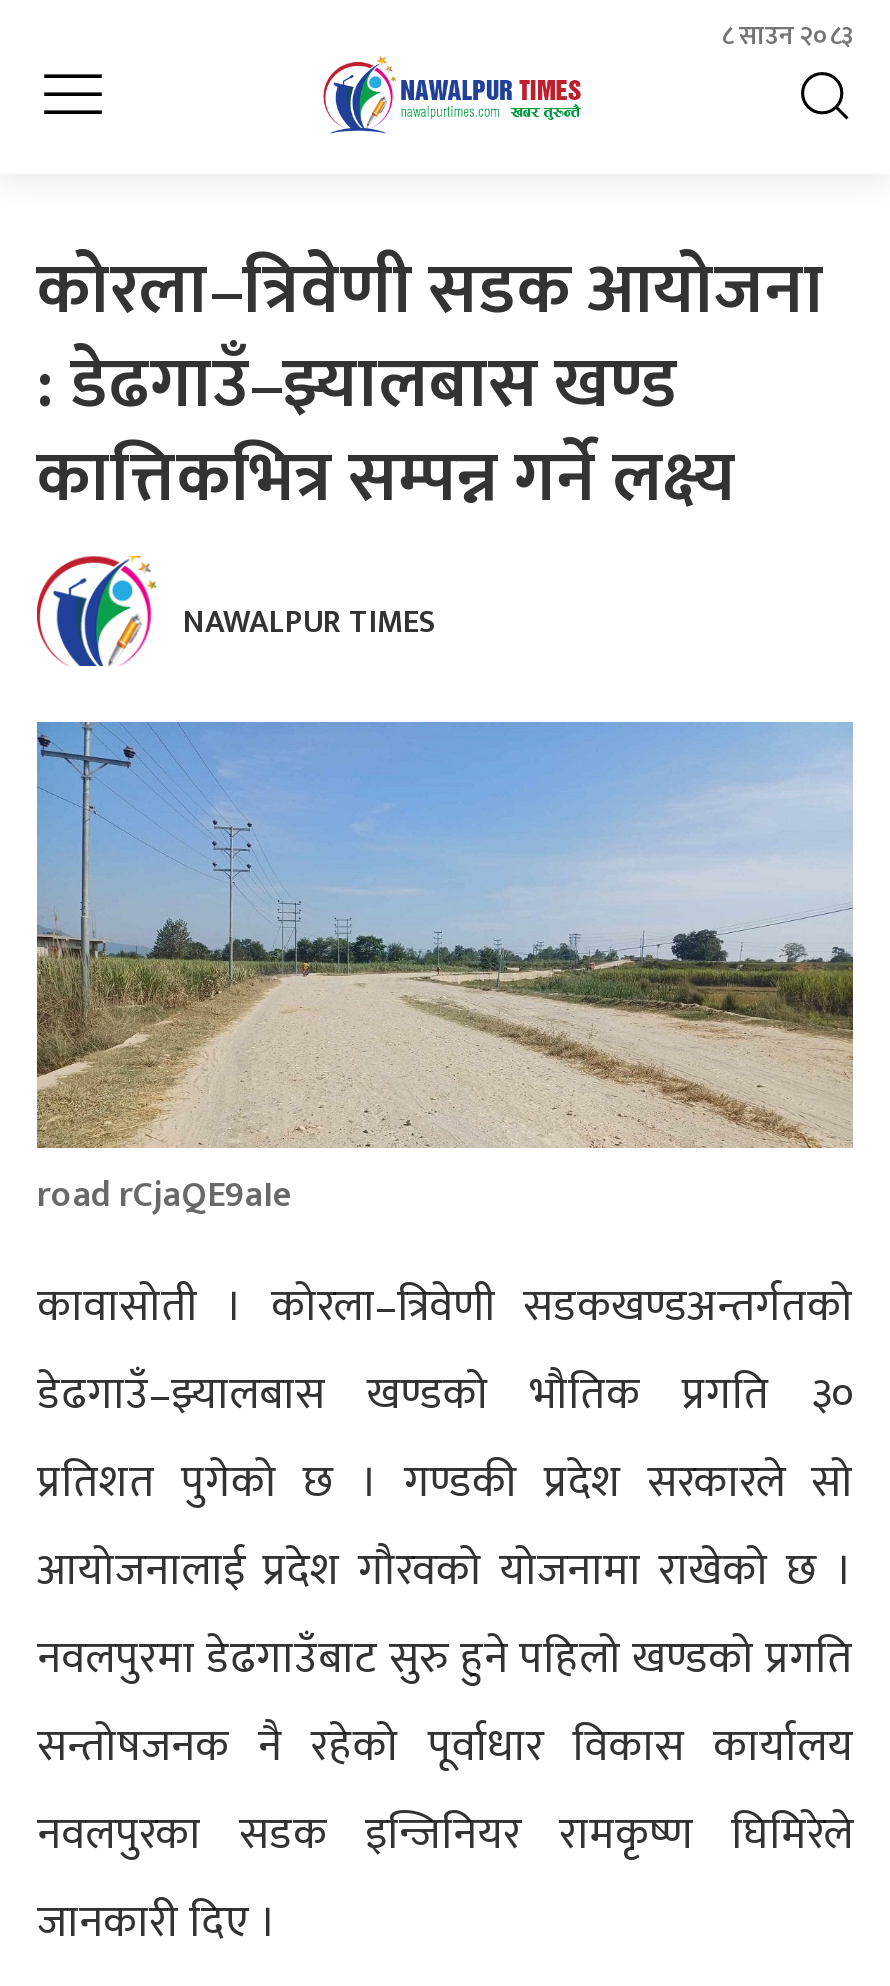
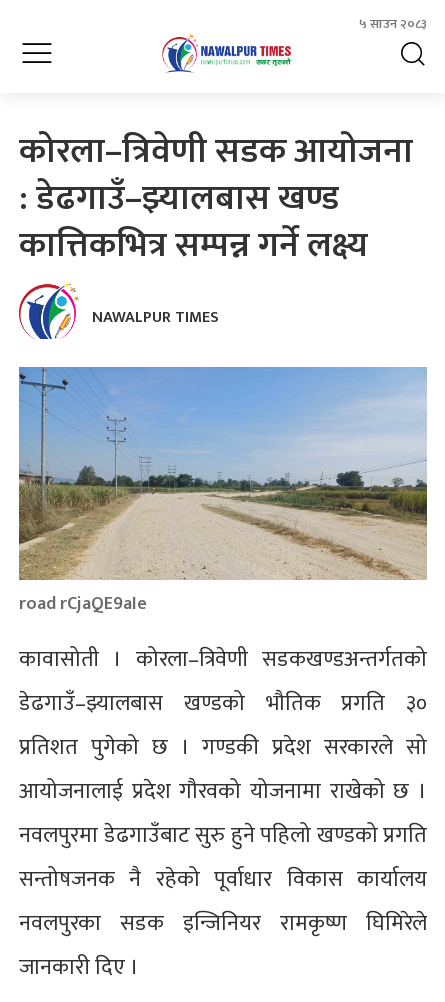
[721,14,853,58] ८ साउन २०८३ -> [359,13,427,35] ५ साउन २०८३

